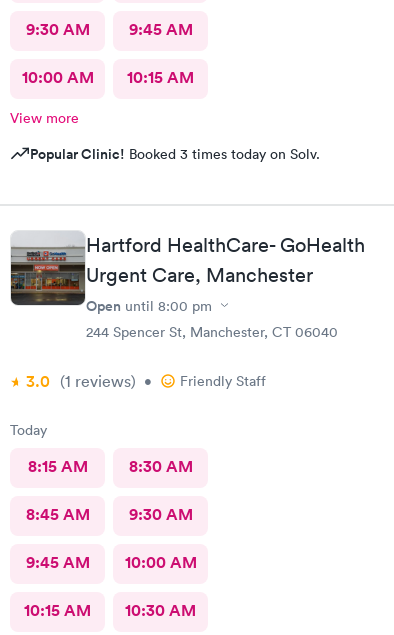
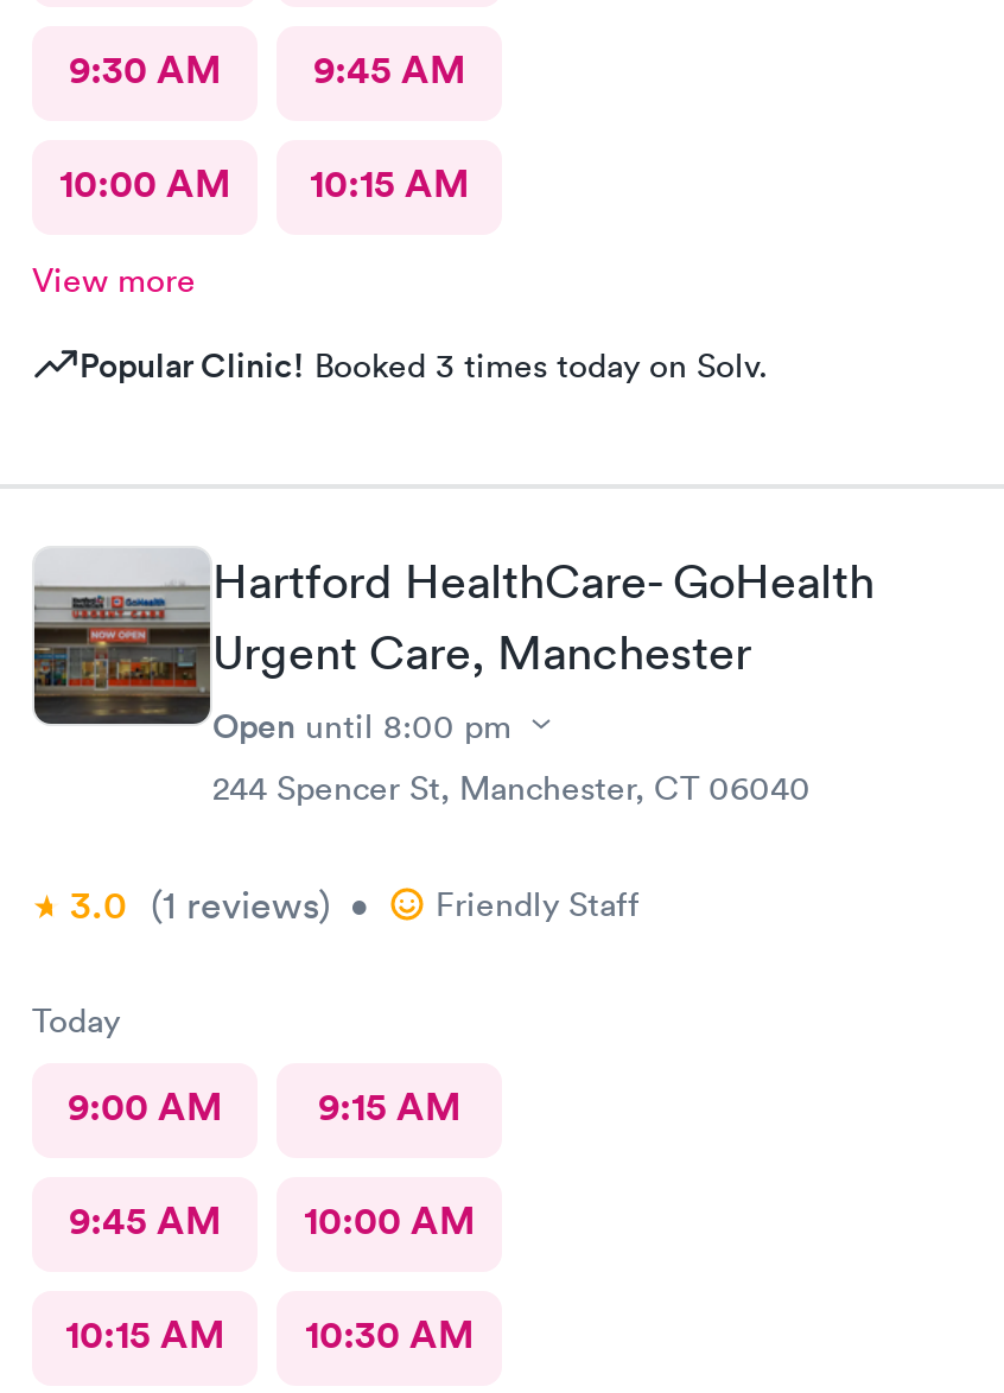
[25,455,192,524] 8:15 AM | 8:30 AM | 8:45 AM | 9:30 AM -> [68,1081,460,1131] 9:00 AM | 9:15 AM

